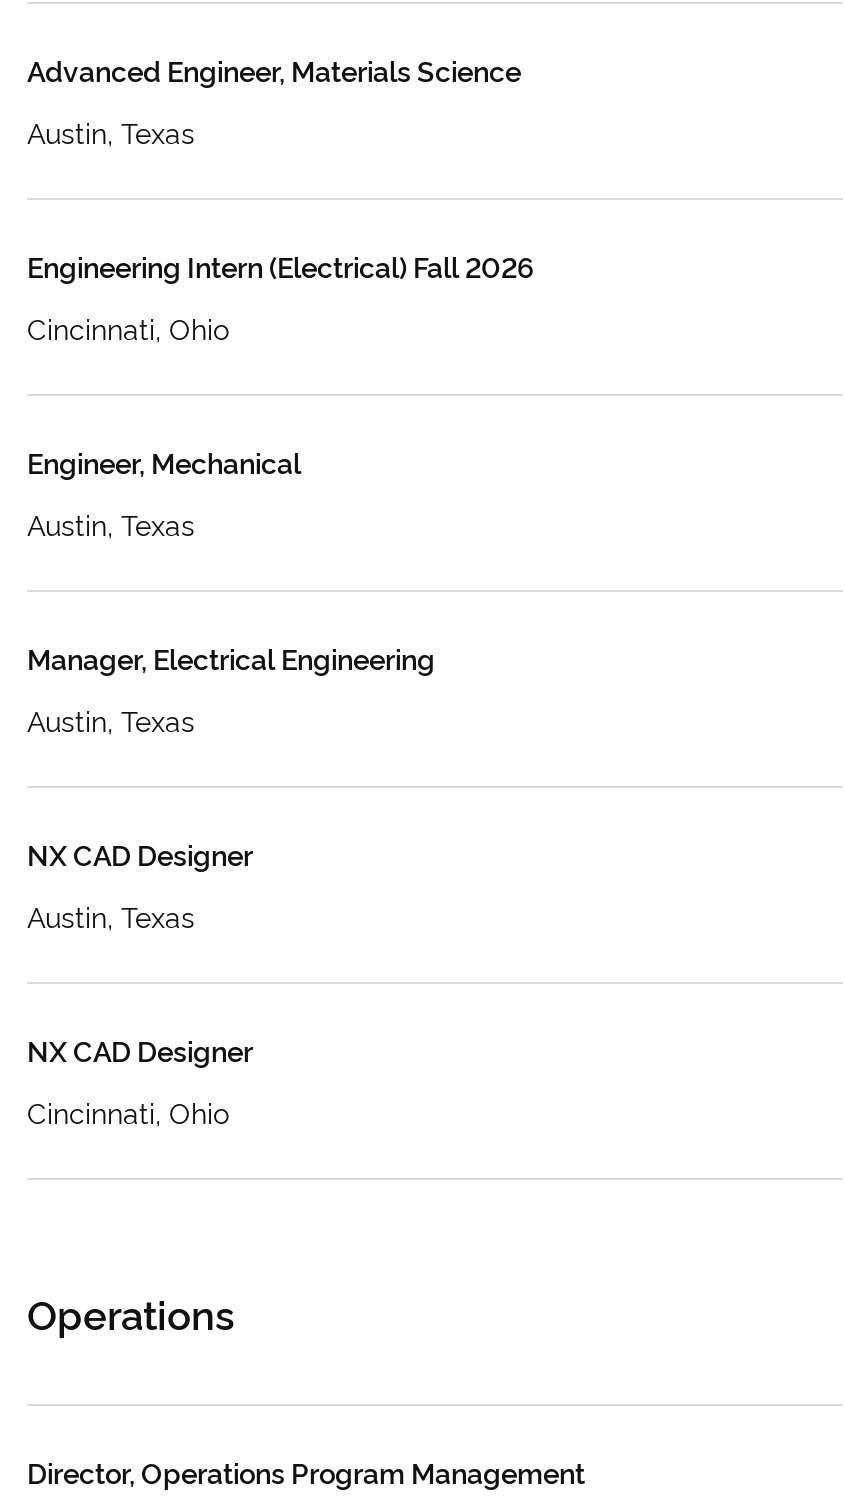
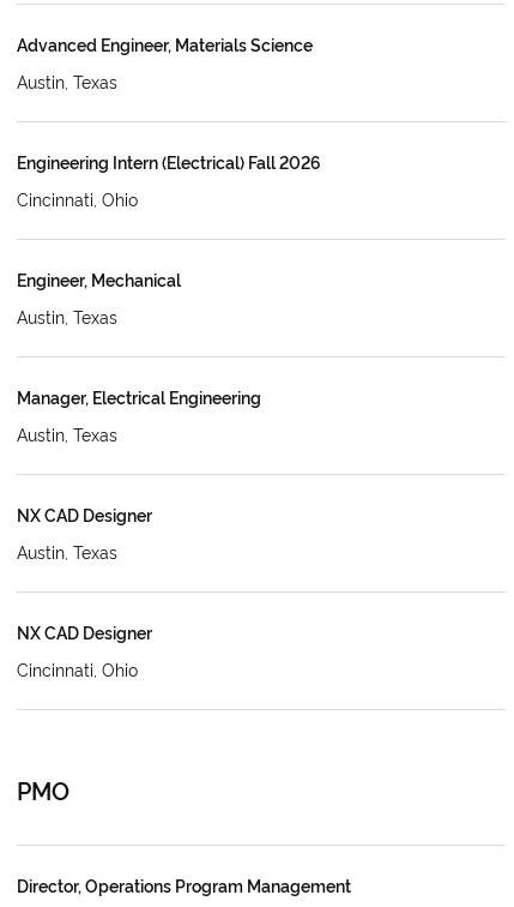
[27,1284,235,1340] Operations -> [17,773,69,806] PMO

